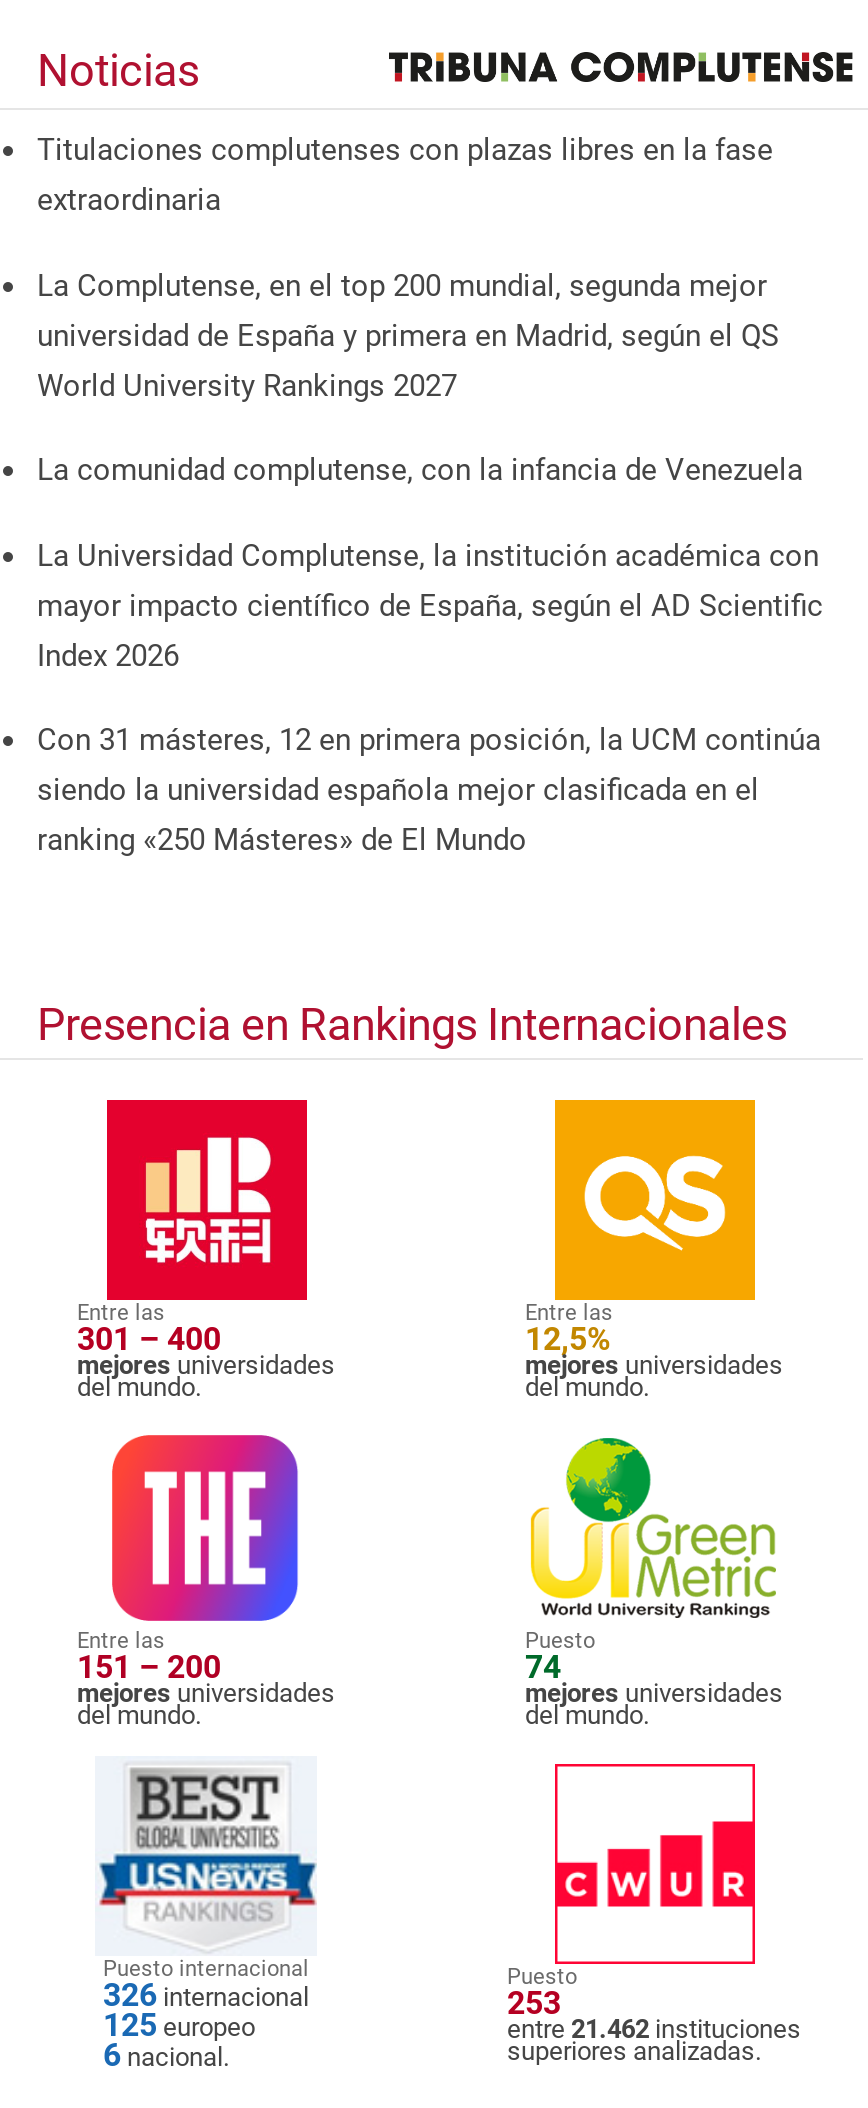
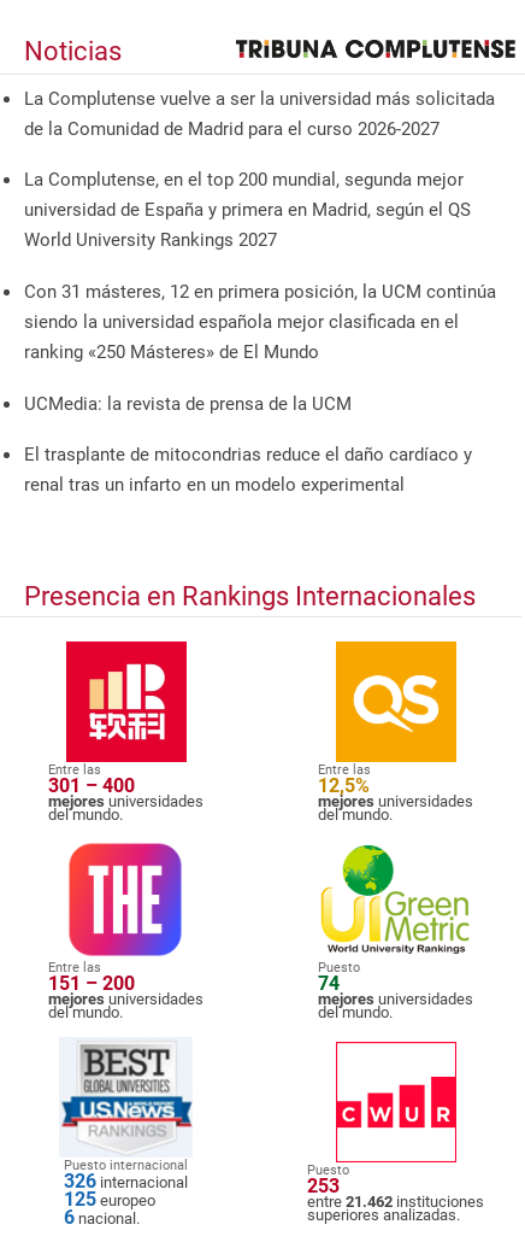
[37,132,773,218] Titulaciones complutenses con plazas libres en la fase | extraordinaria -> [24,88,495,140] La Complutense vuelve a ser la universidad más solicitada | de la Comunidad de Madrid para el curso 2026-2027
[37,452,823,673] La comunidad complutense, con la infancia de Venezuela | La Universidad Complutense, la institución académica con | mayor impacto científico de España, según el AD Scientific | Index 2026 -> none
moved [37,722,821,858] -> [24,281,496,363]: Con 31 másteres, 12 en primera posición, la UCM continúa | siendo la universidad española mejor clasificada en el | ranking «250 Másteres» de El Mundo
none -> [24,393,472,496] UCMedia: la revista de prensa de la UCM | El trasplante de mitocondrias reduce el daño cardíaco y | renal tras un infarto en un modelo experimental

